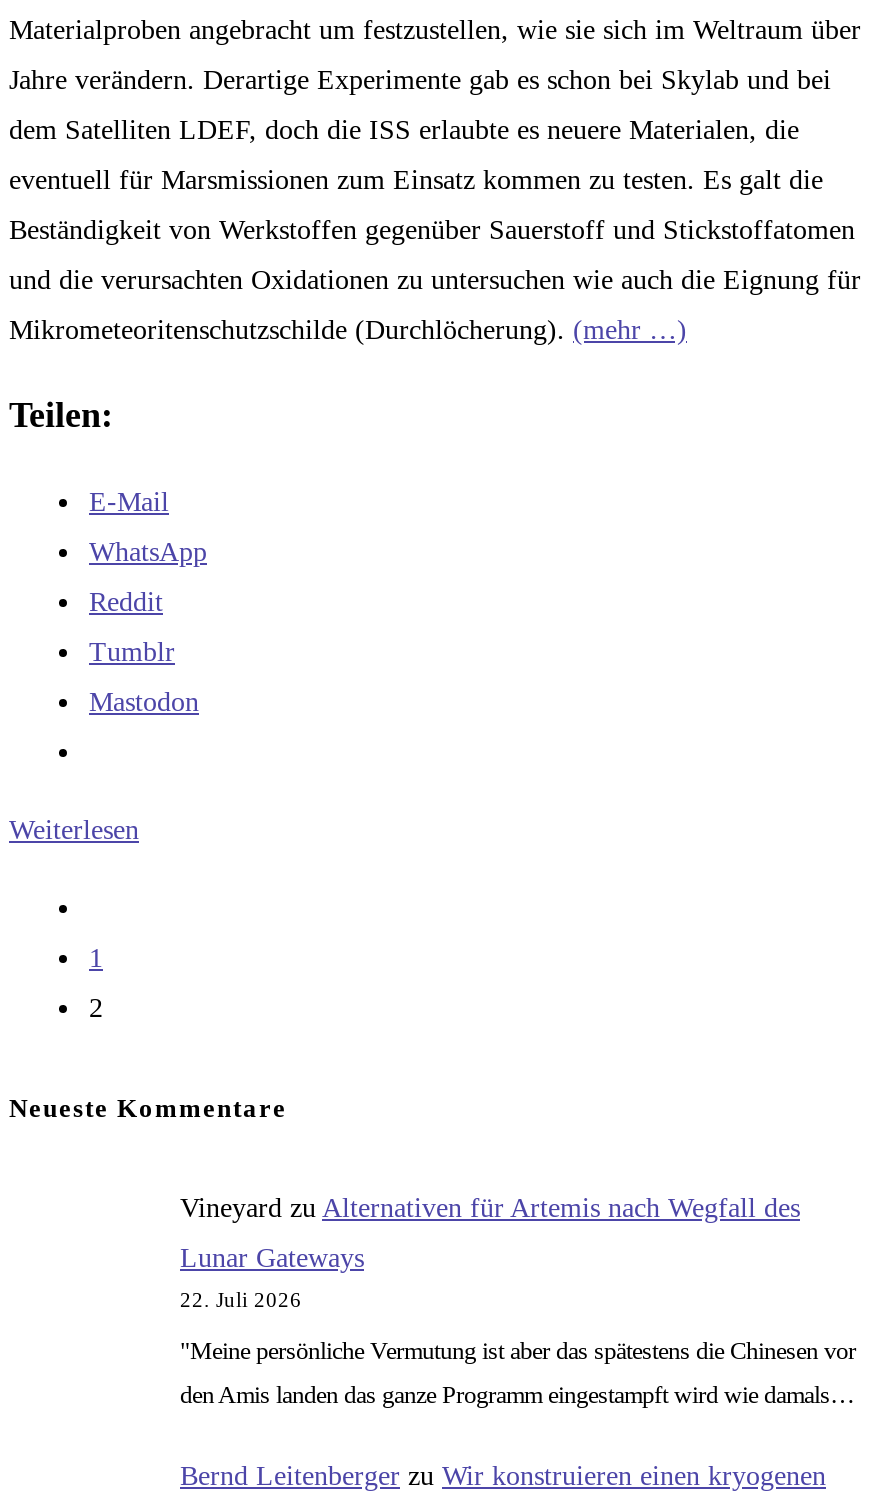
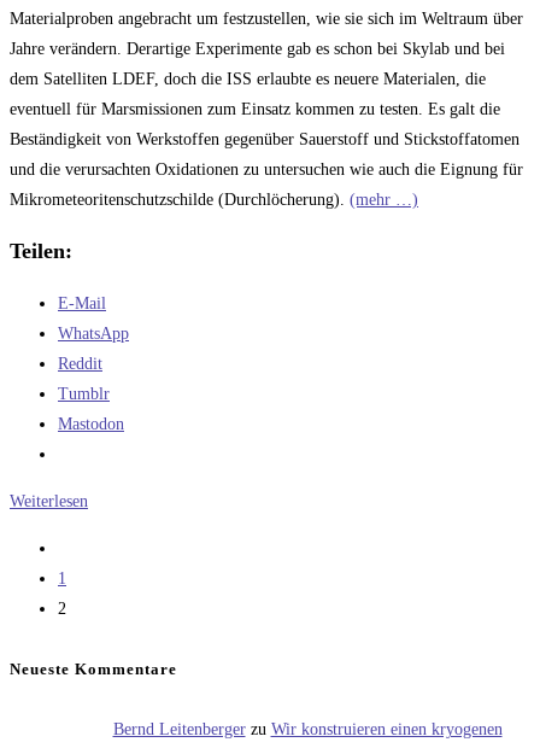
[180,1194,856,1409] Vineyard zu Alternativen für Artemis nach Wegfall des | Lunar Gateways | 22. Juli 2026 | "Meine persönliche Vermutung ist aber das spätestens die Chinesen vor | den Amis landen das ganze Programm eingestampft wird wie damals… -> none

